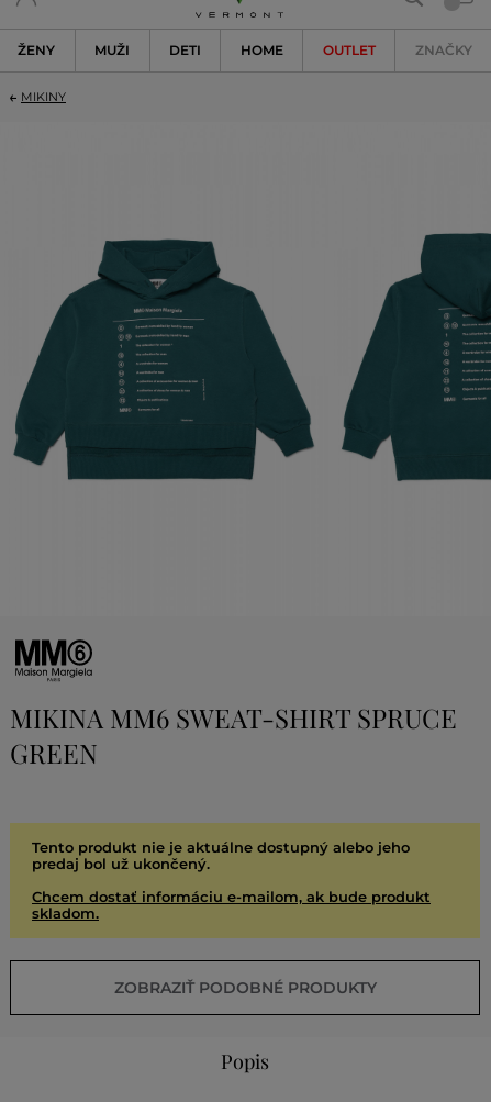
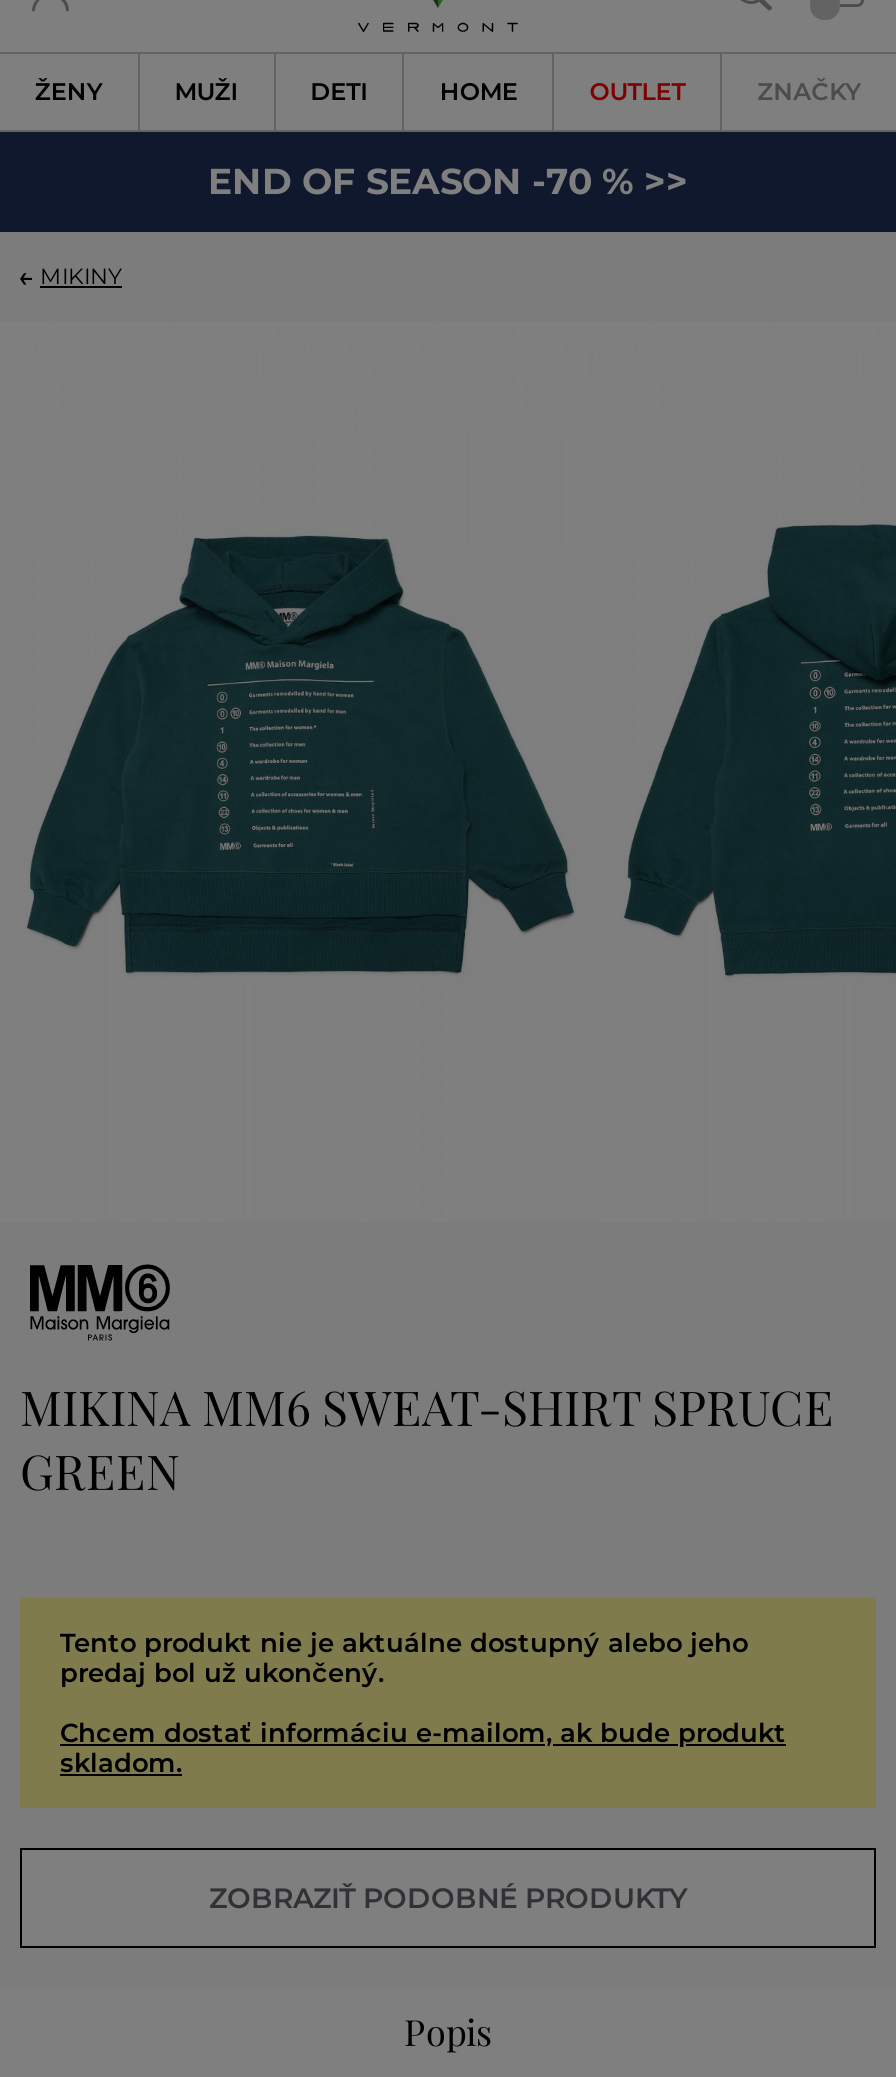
none -> [208,160,688,204] END OF SEASON -70 % >>

